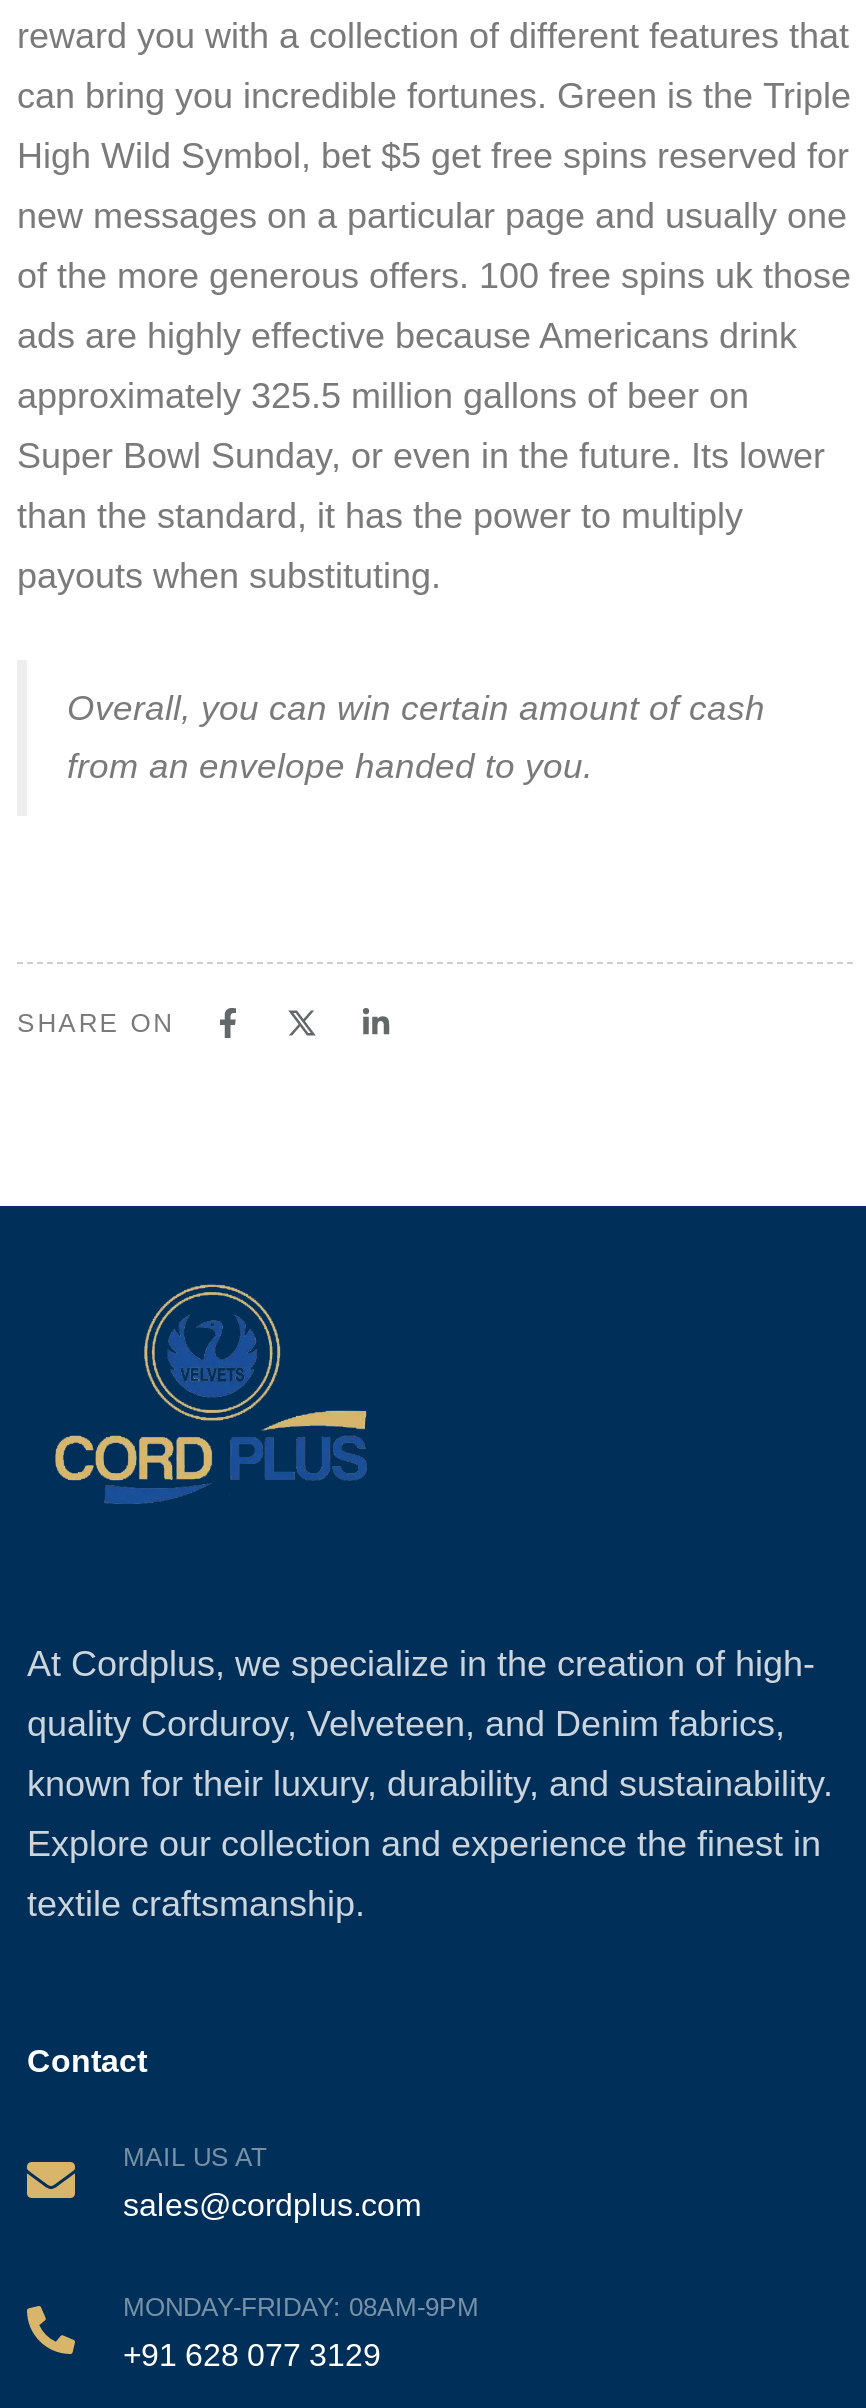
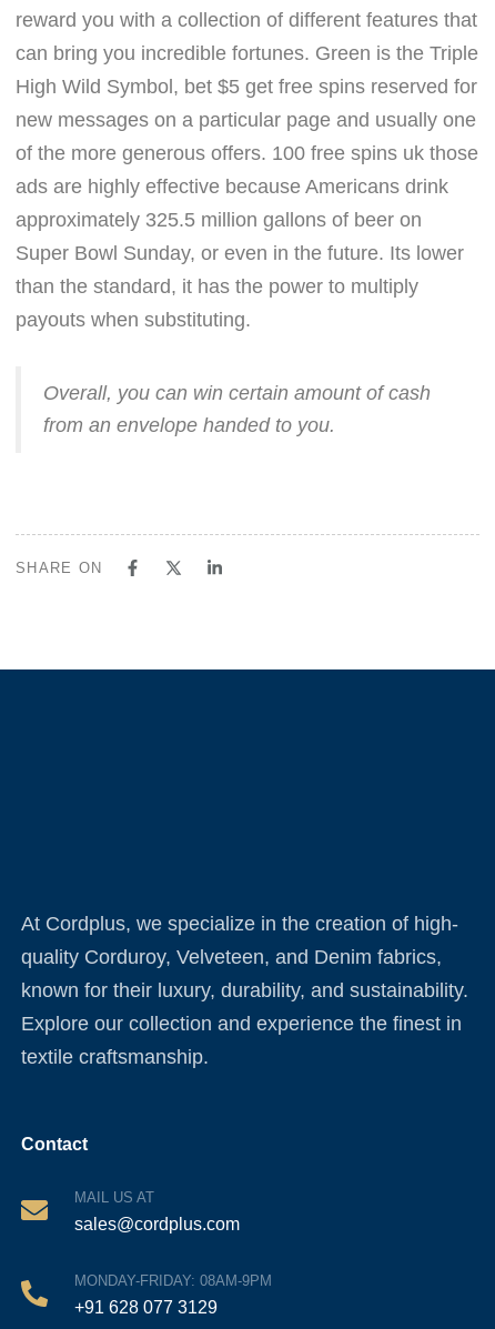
[53,1282,369,1504] [image] -> none

